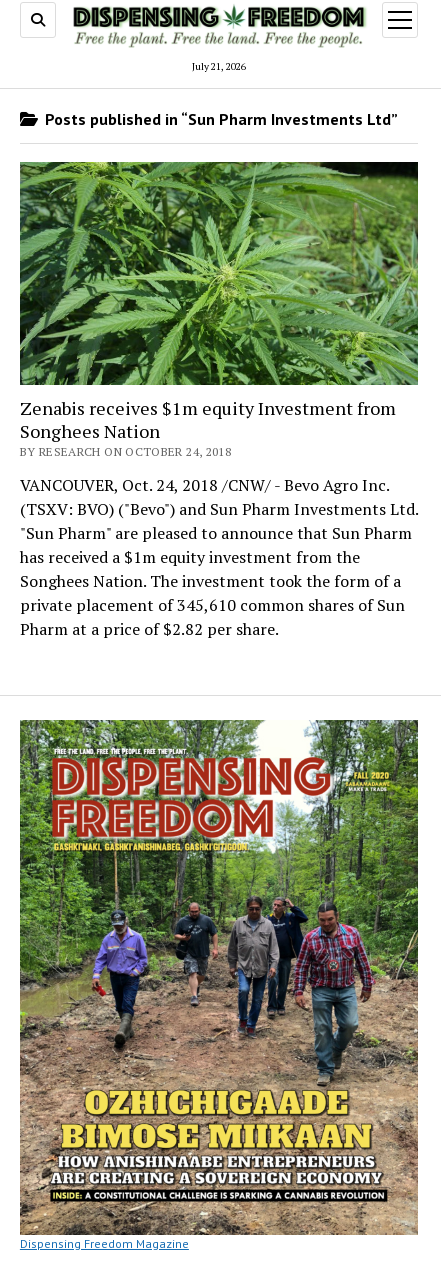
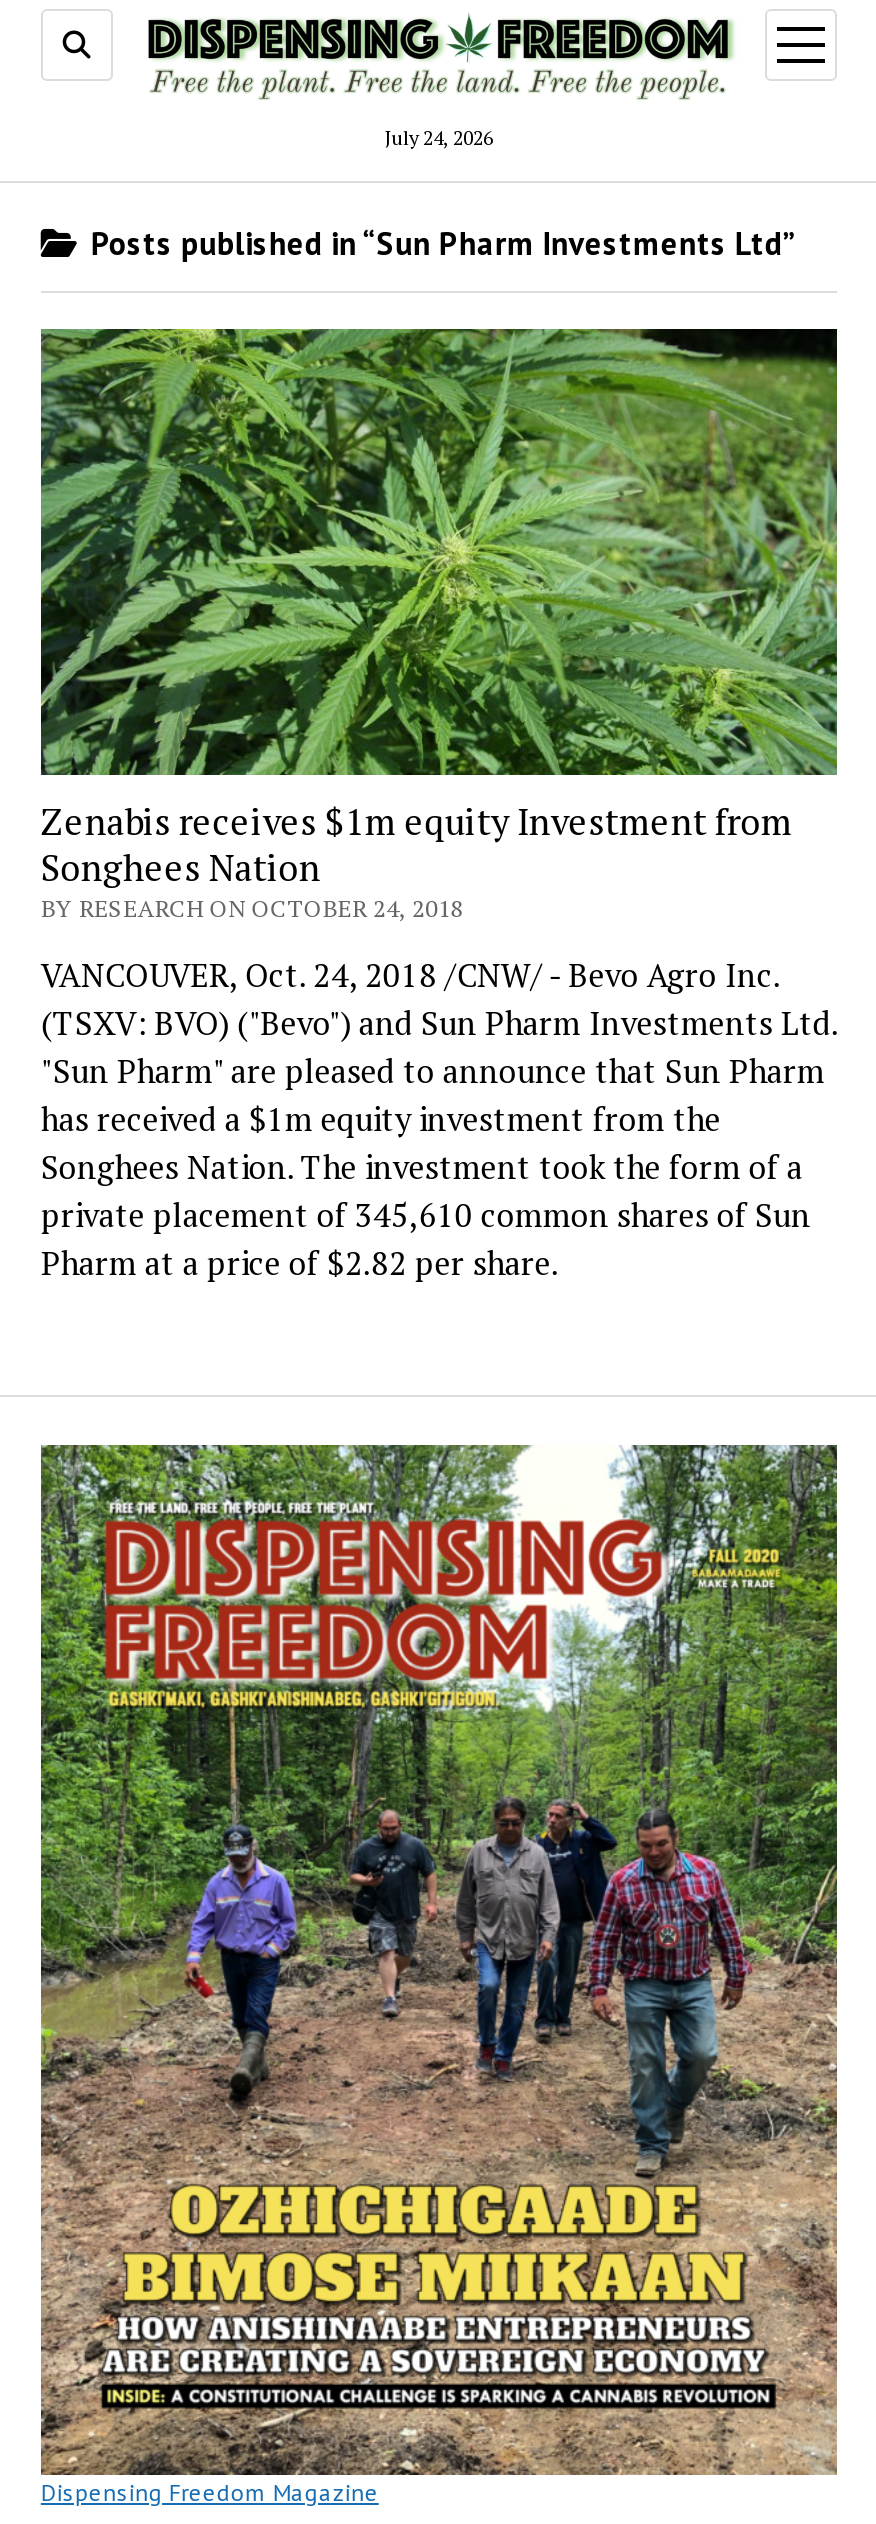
[192,60,246,73] July 21, 2026 -> [385,125,493,151] July 24, 2026

